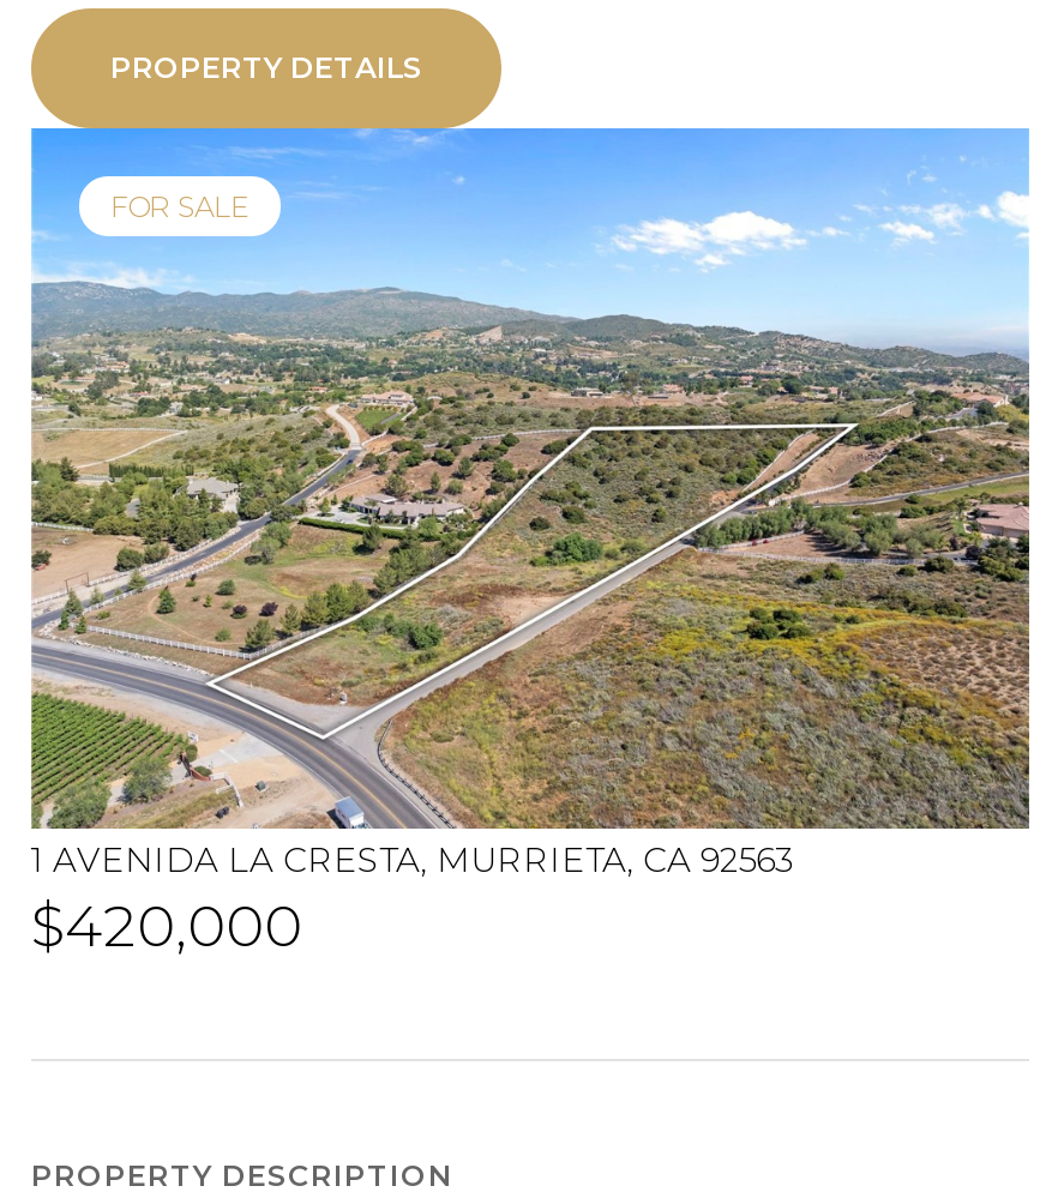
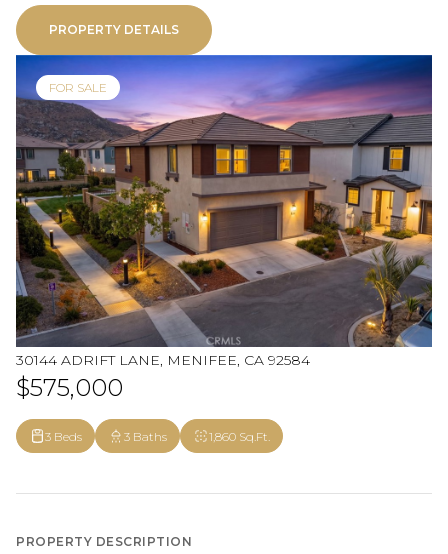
[29,126,1032,961] [image] | 1 AVENIDA LA CRESTA, MURRIETA, CA 92563 | $420,000 -> [15,54,433,443] [image] | 30144 ADRIFT LANE, MENIFEE, CA 92584 | $575,000 | 3 Beds | 3 Baths | 1,860 Sq.Ft.

